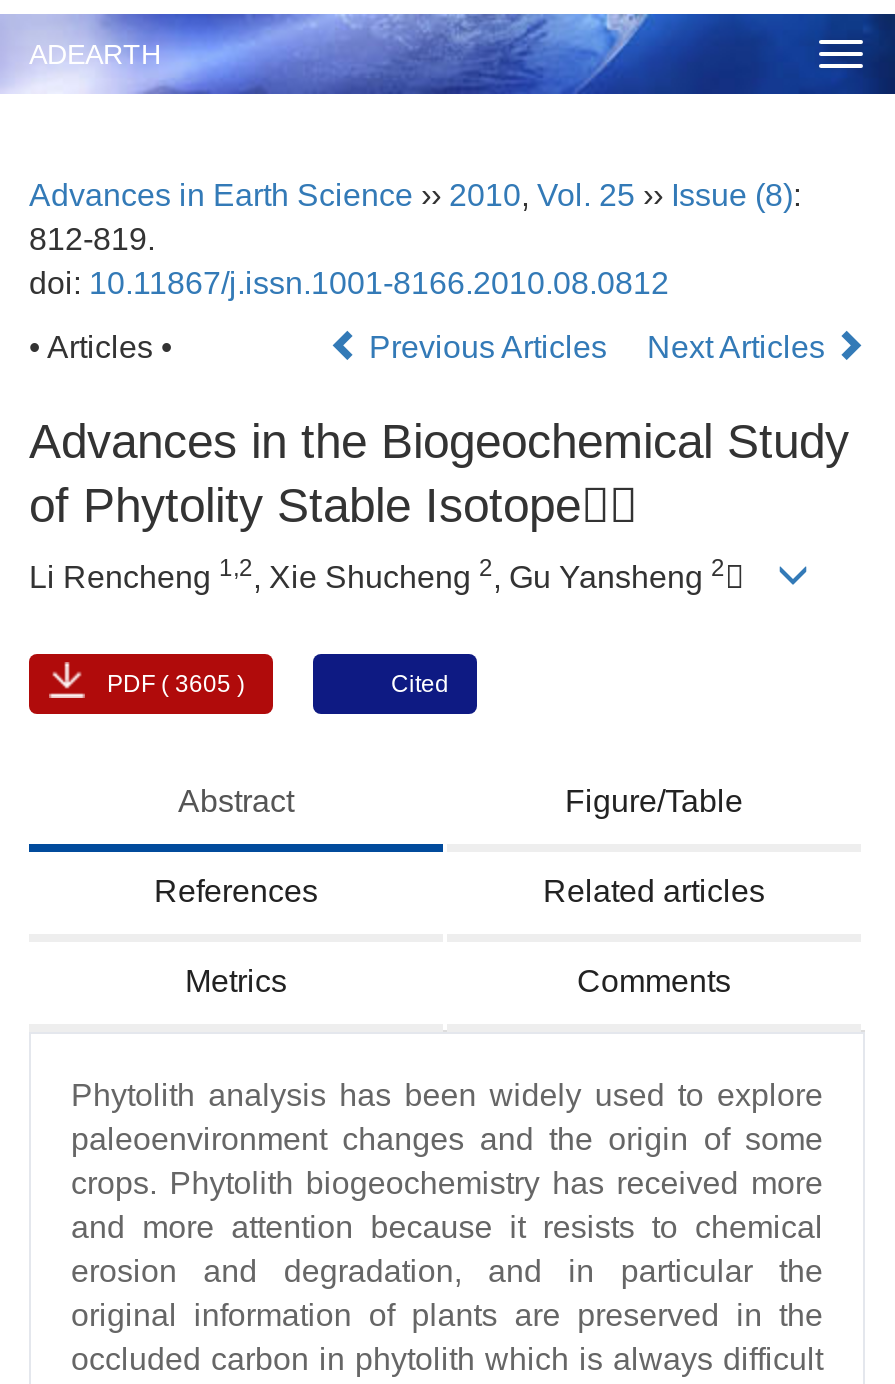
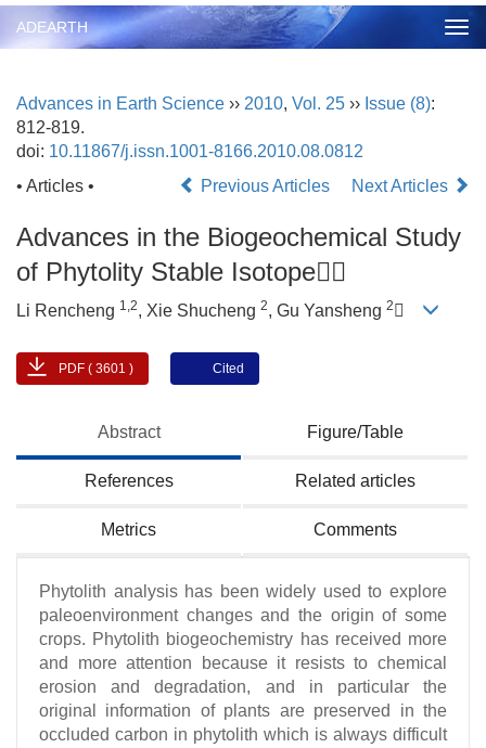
[107,670,245,698] PDF ( 3605 ) -> [59,361,133,376] PDF ( 3601 )

